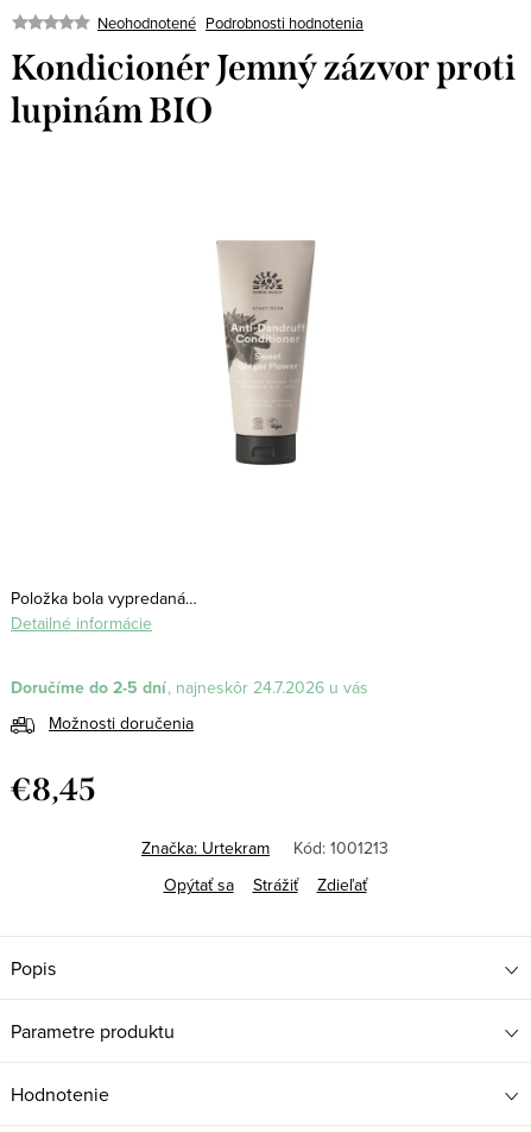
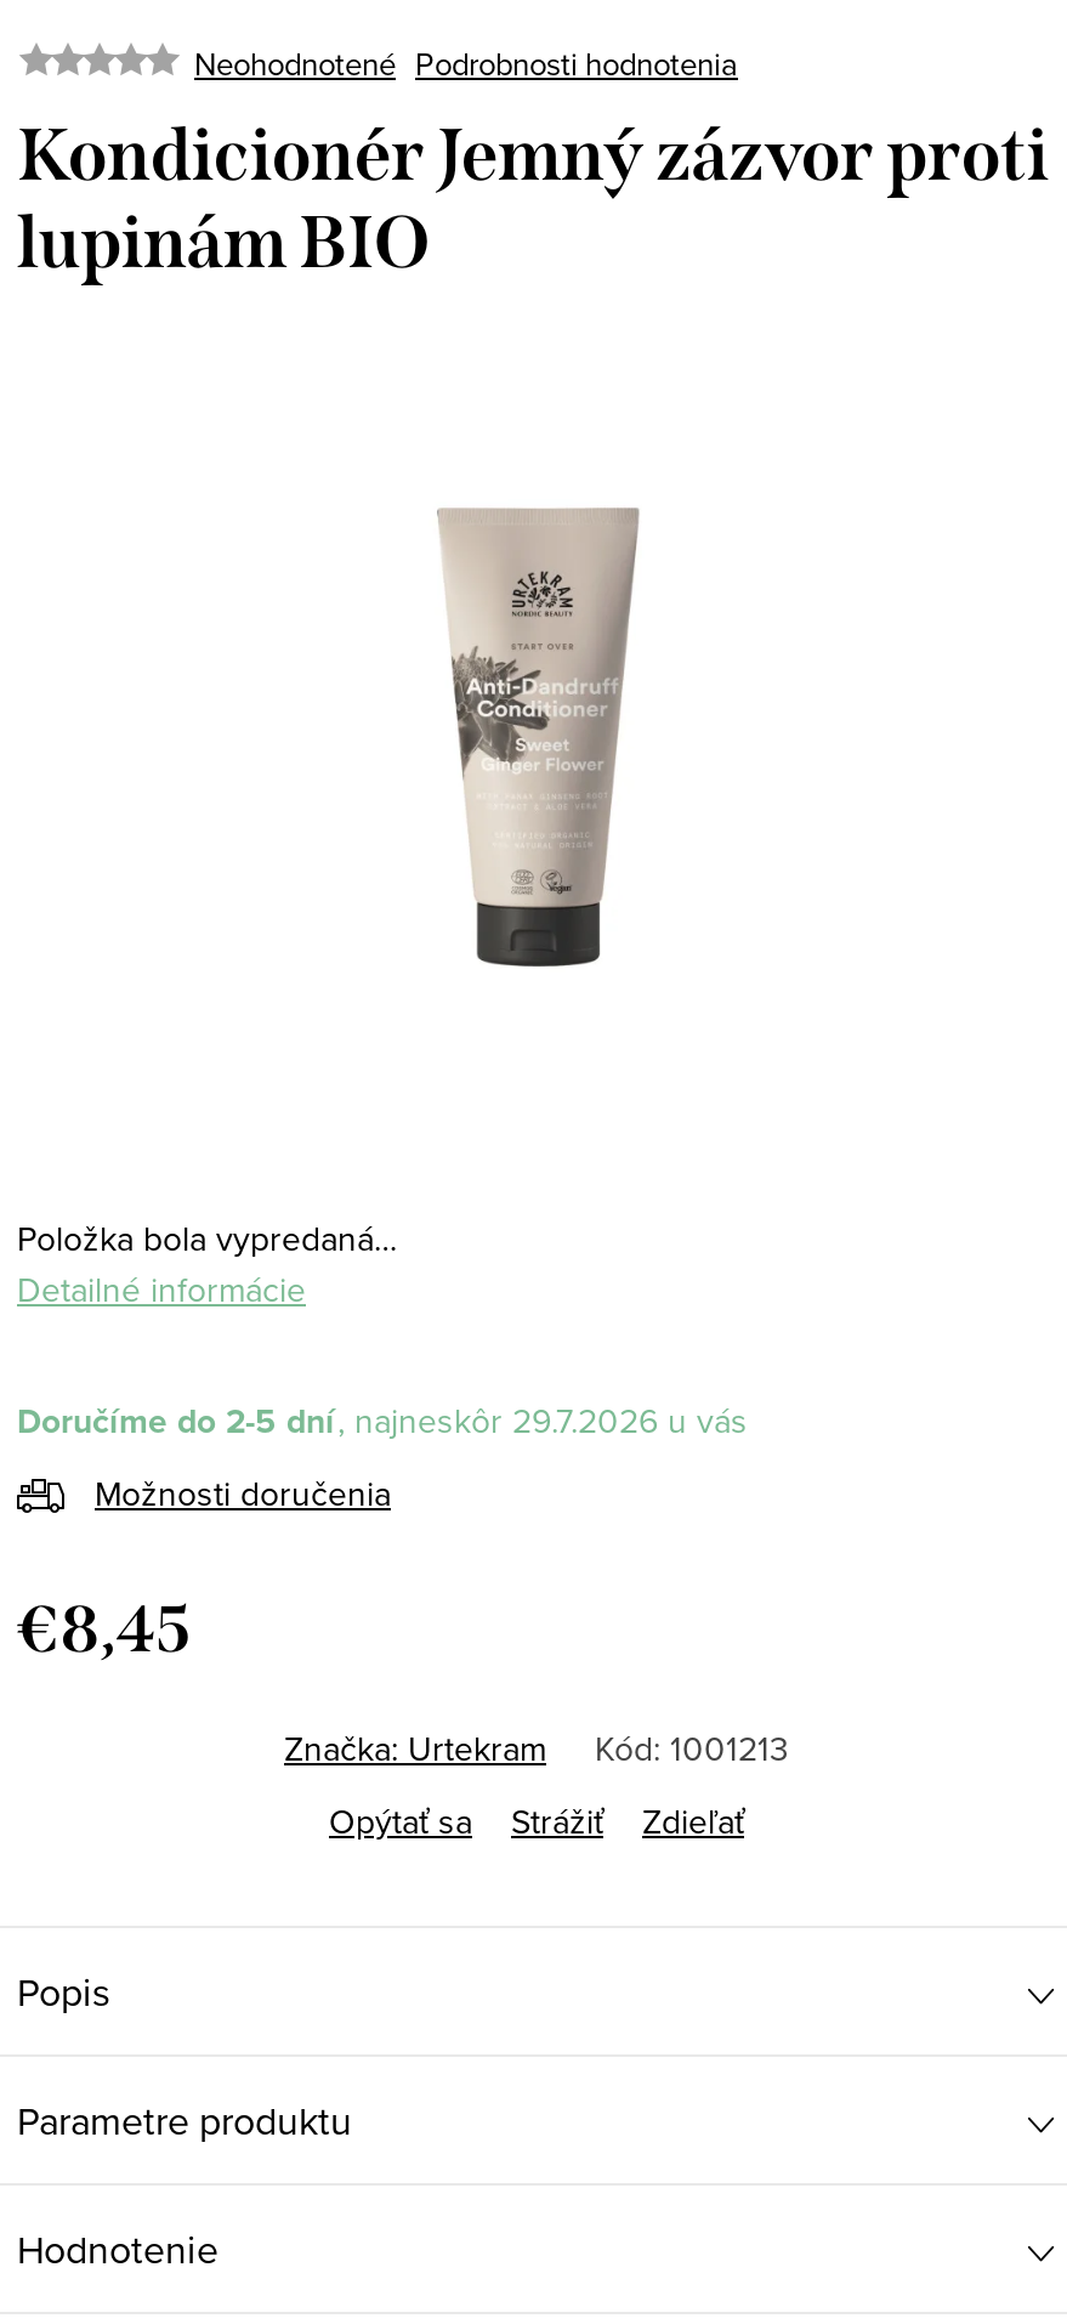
[248,676,329,699] 24.7.2026 -> [503,1395,668,1444] 29.7.2026

